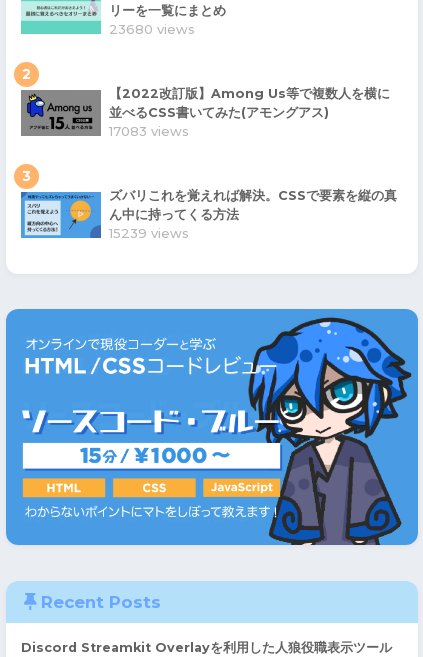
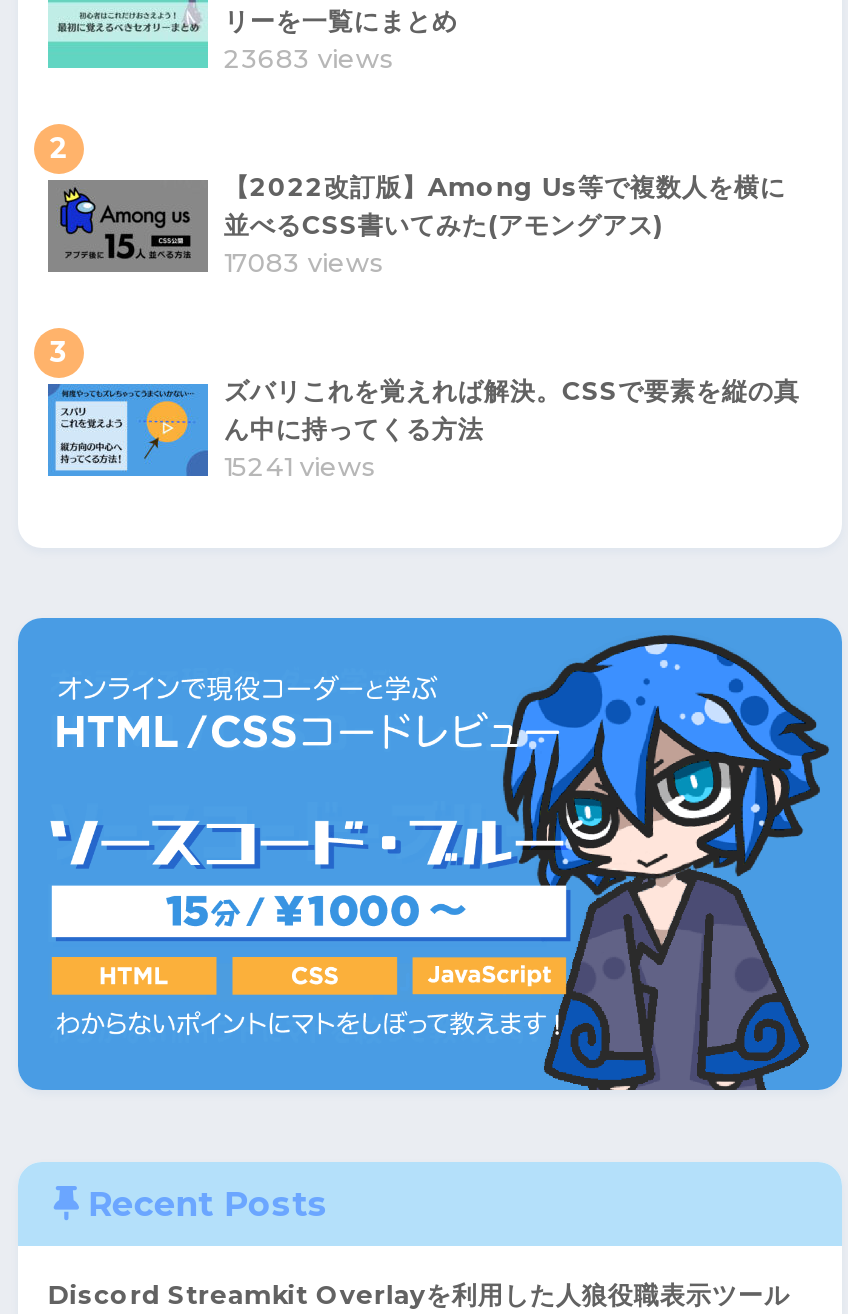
[109,21,195,37] 23680 views -> [224,41,394,73] 23683 views
[109,225,189,241] 15239 views -> [224,449,376,481] 15241 views

